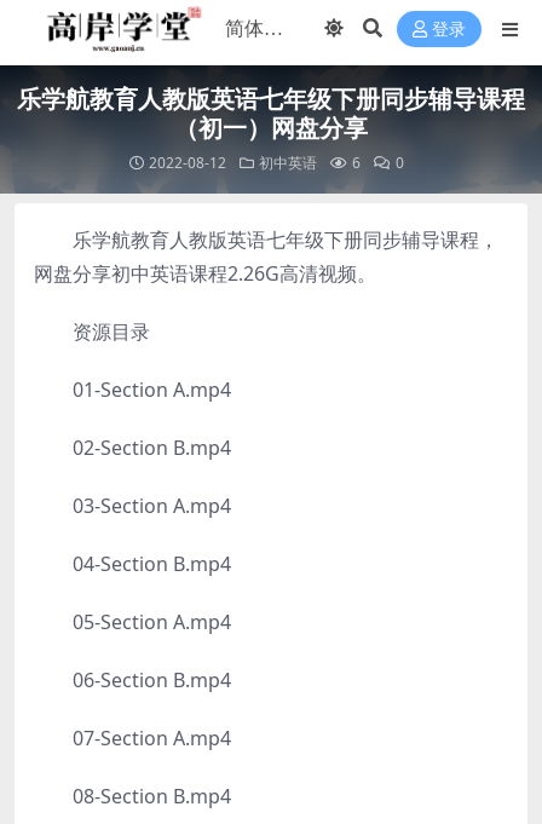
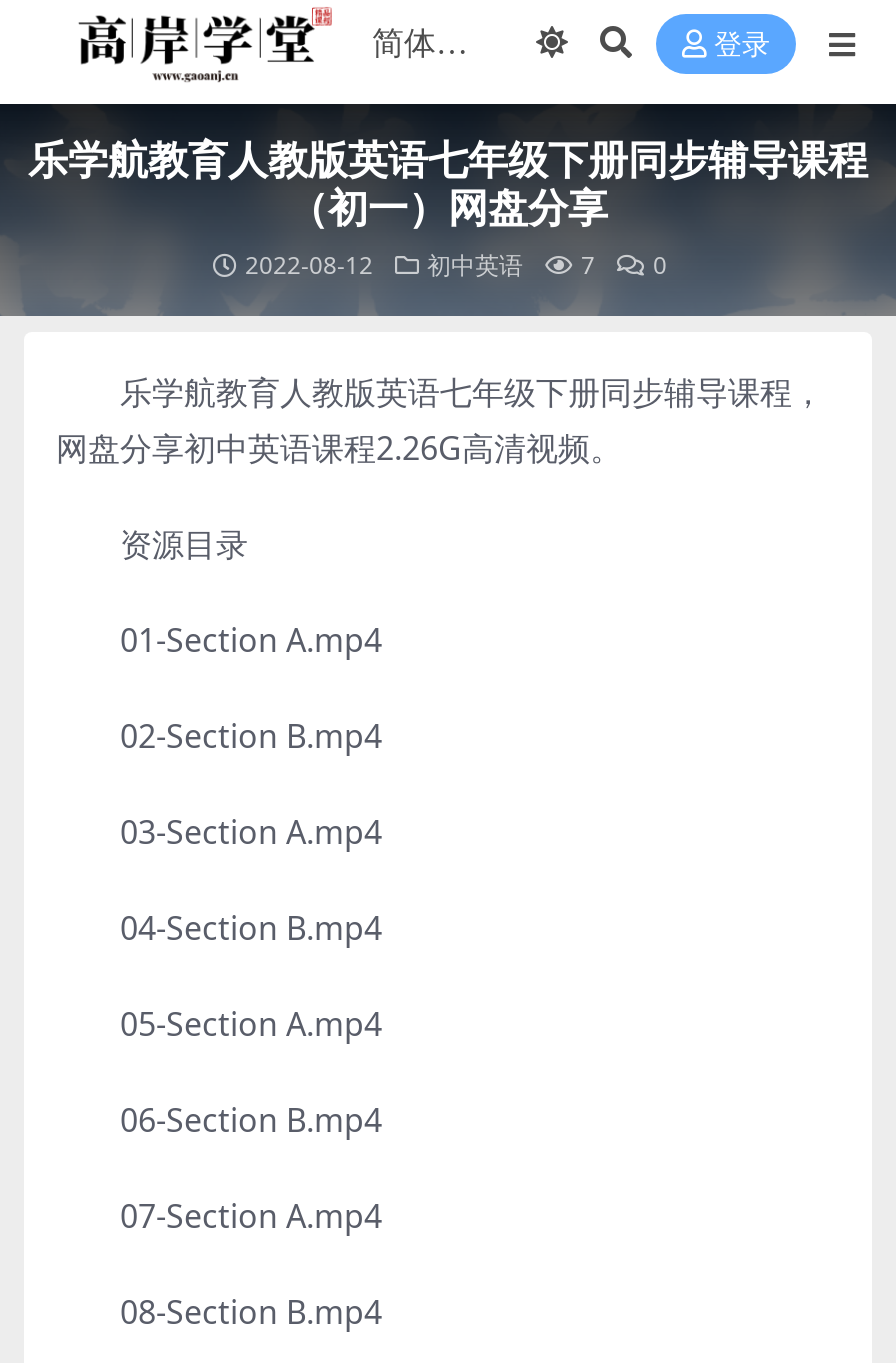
[148,152,403,173] 2022-08-12 初中英语 6 0 -> [245,248,667,282] 2022-08-12 初中英语 7 0

